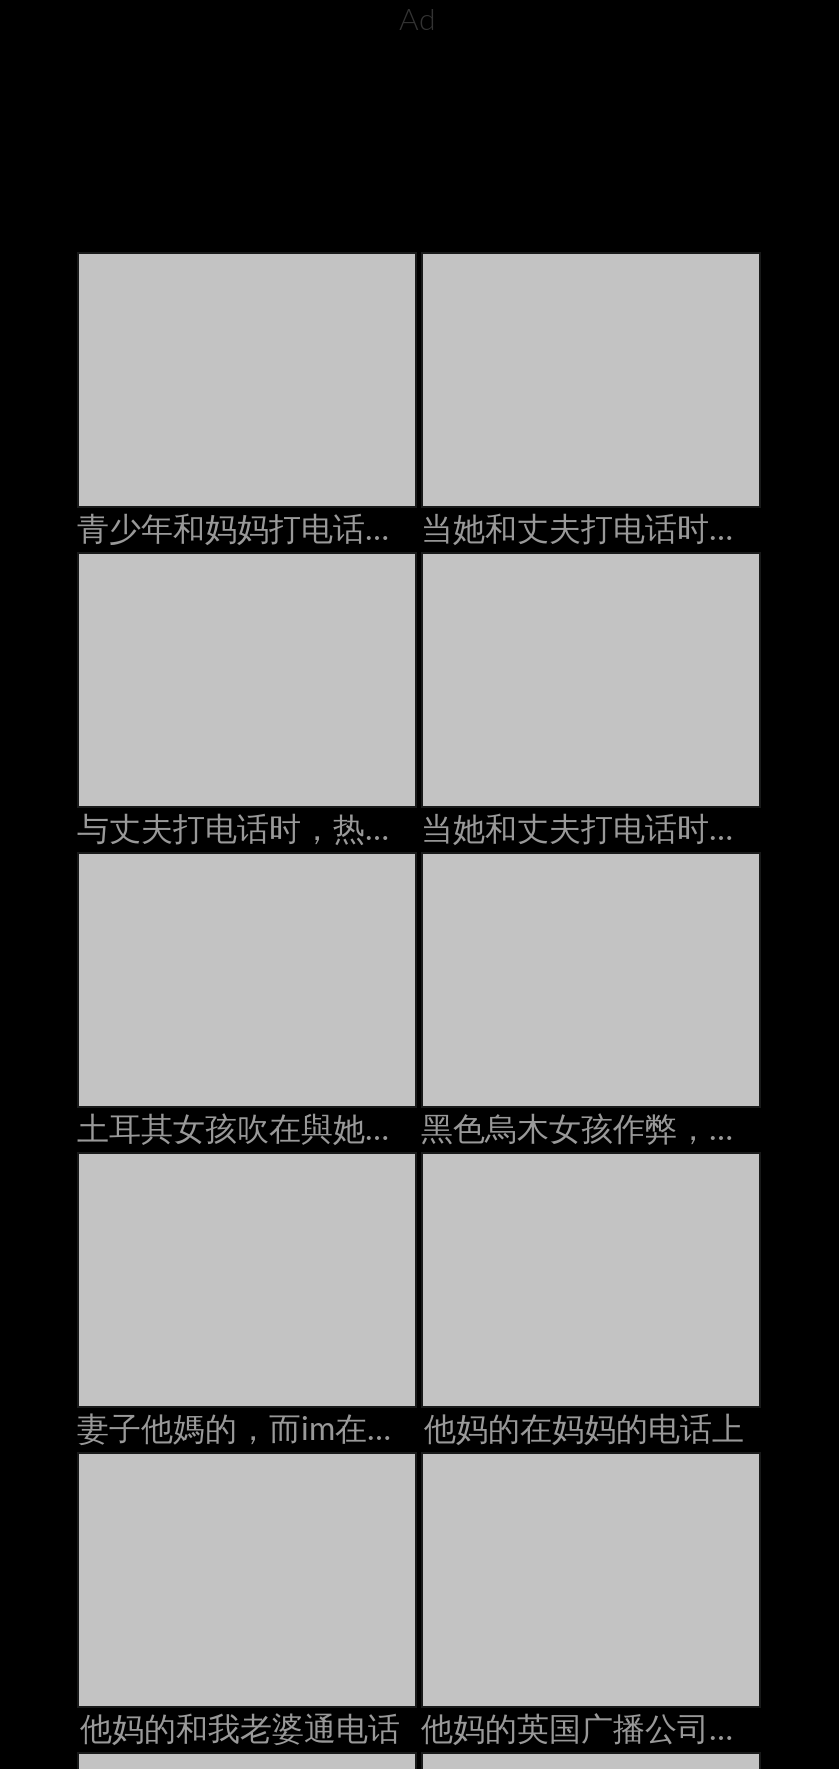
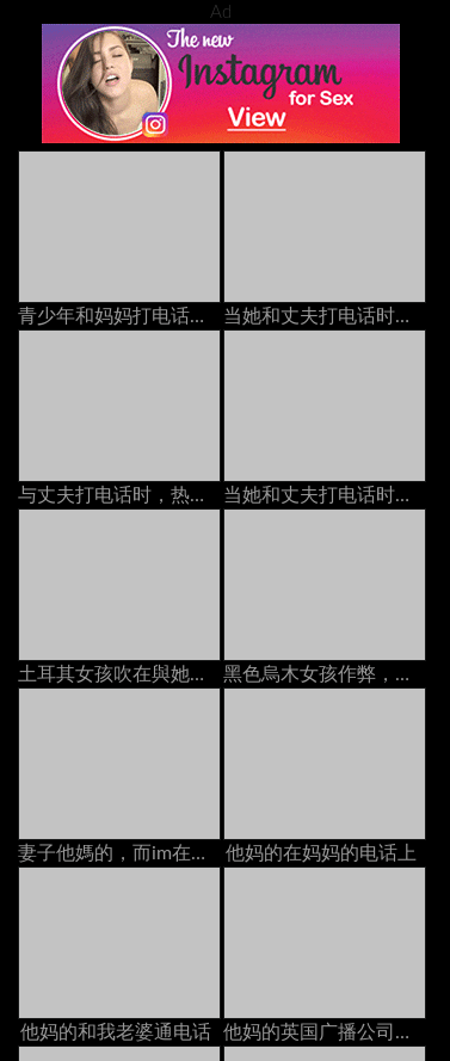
none -> [41,23,401,144] [image]

